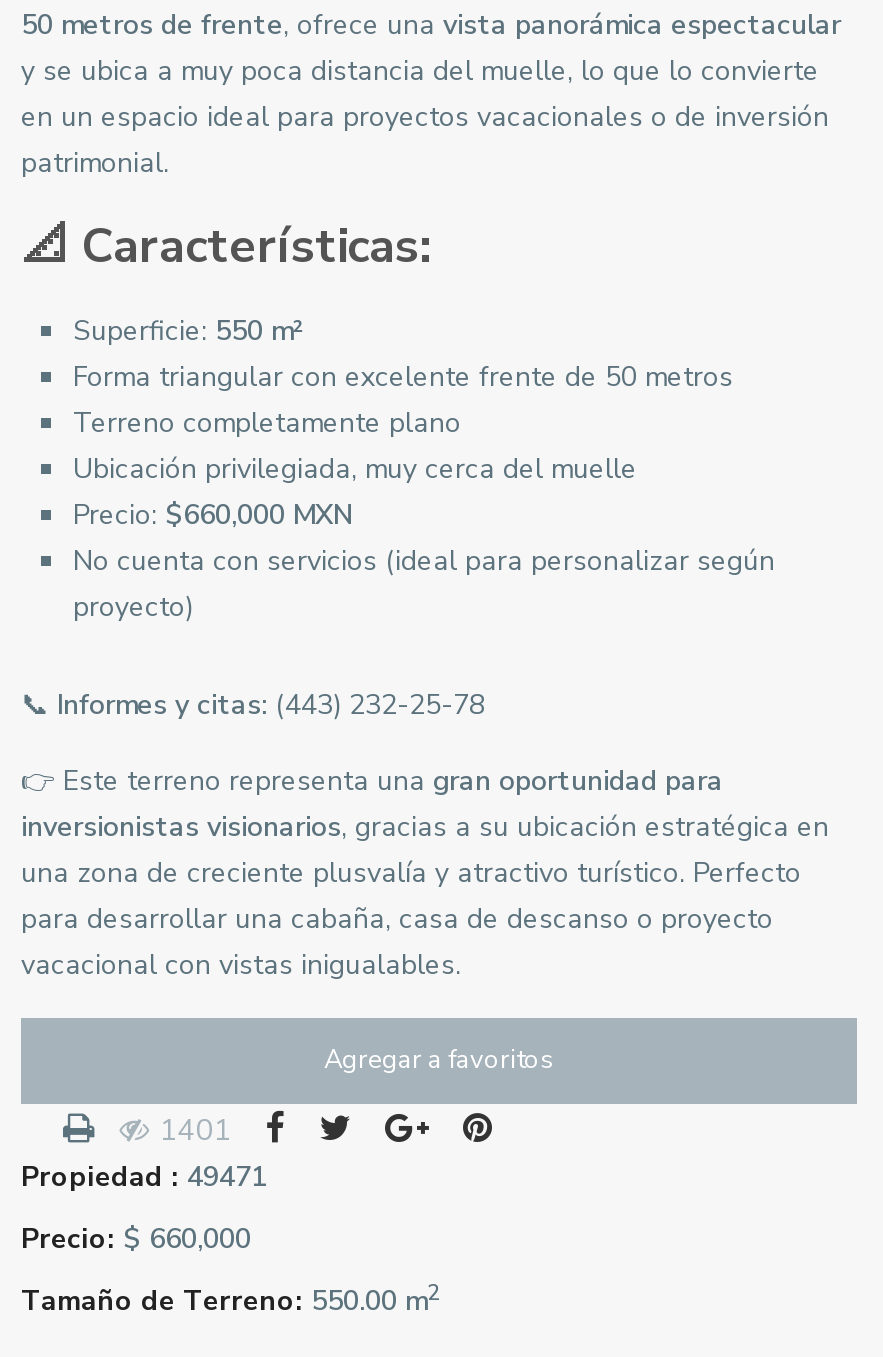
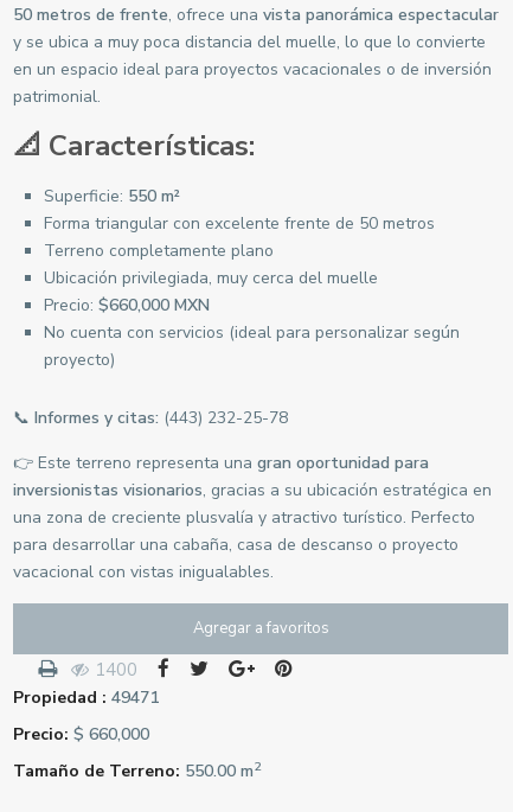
[159,1110,231,1150] 1401 -> [95,658,137,681] 1400

